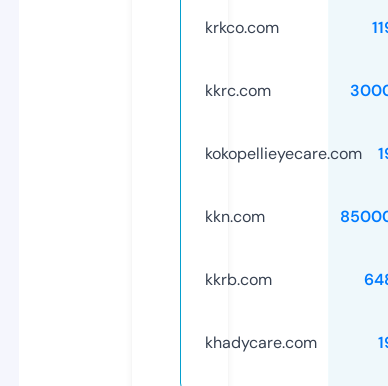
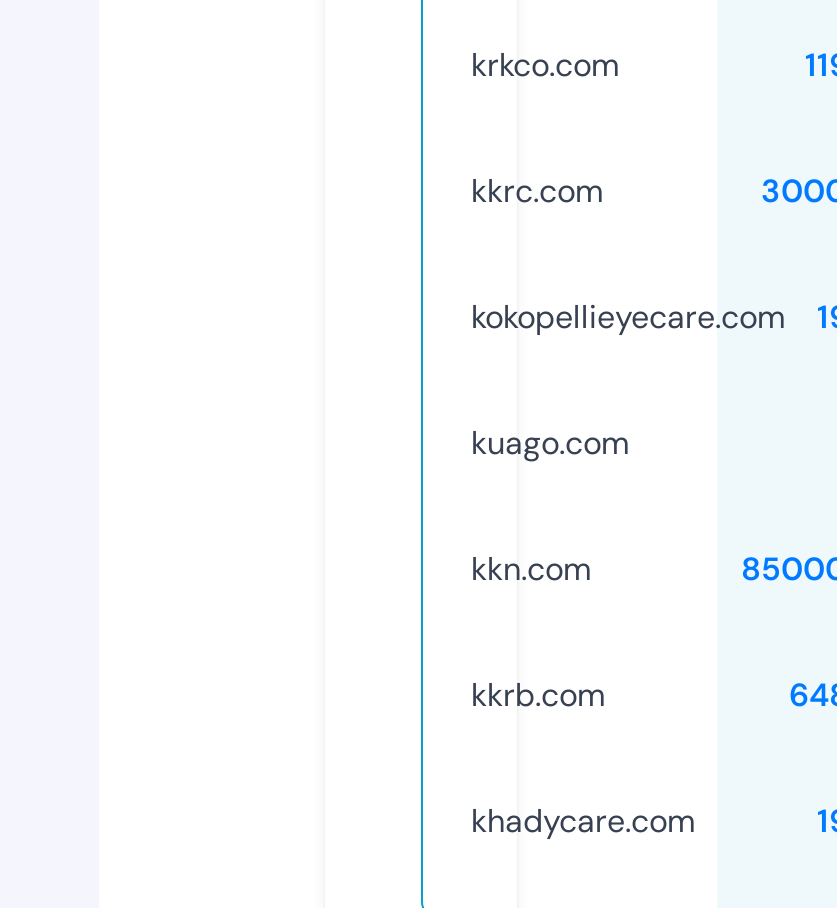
none -> [471,422,629,464] kuago.com

